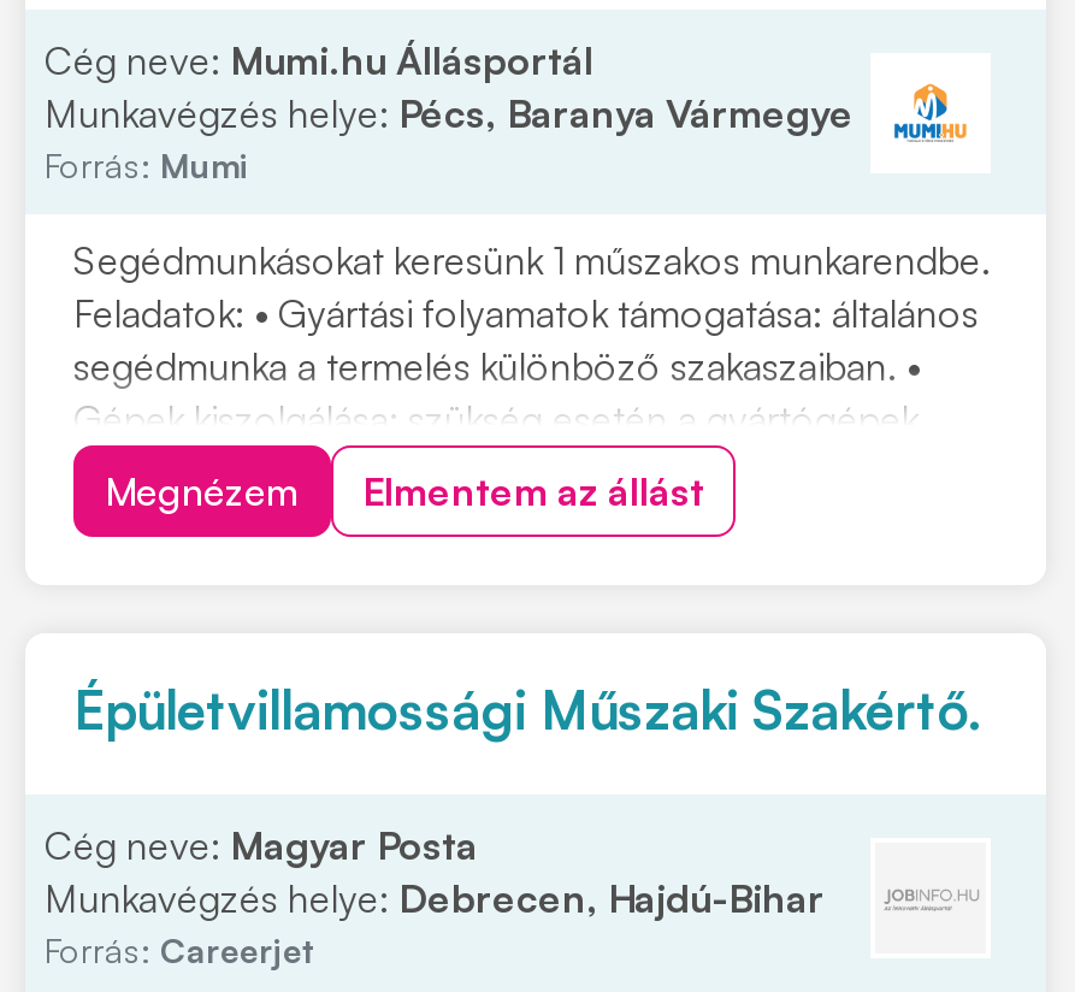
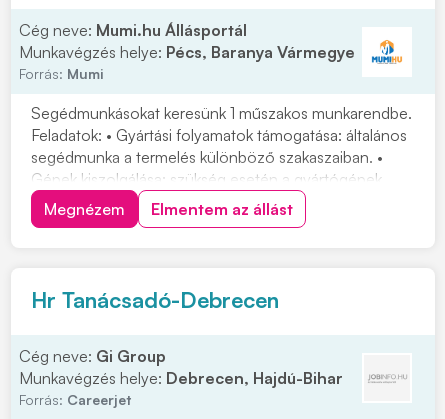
[73,677,981,742] Épületvillamossági Műszaki Szakértő. -> [31,286,279,313] Hr Tanácsadó-Debrecen
[45,821,478,869] Cég neve: Magyar Posta -> [19,346,166,366] Cég neve: Gi Group

